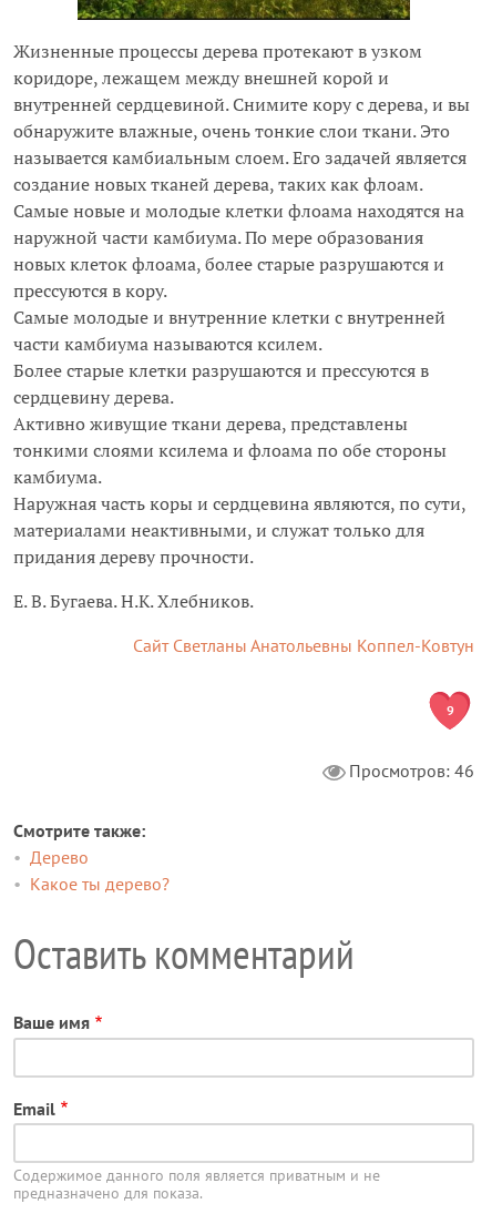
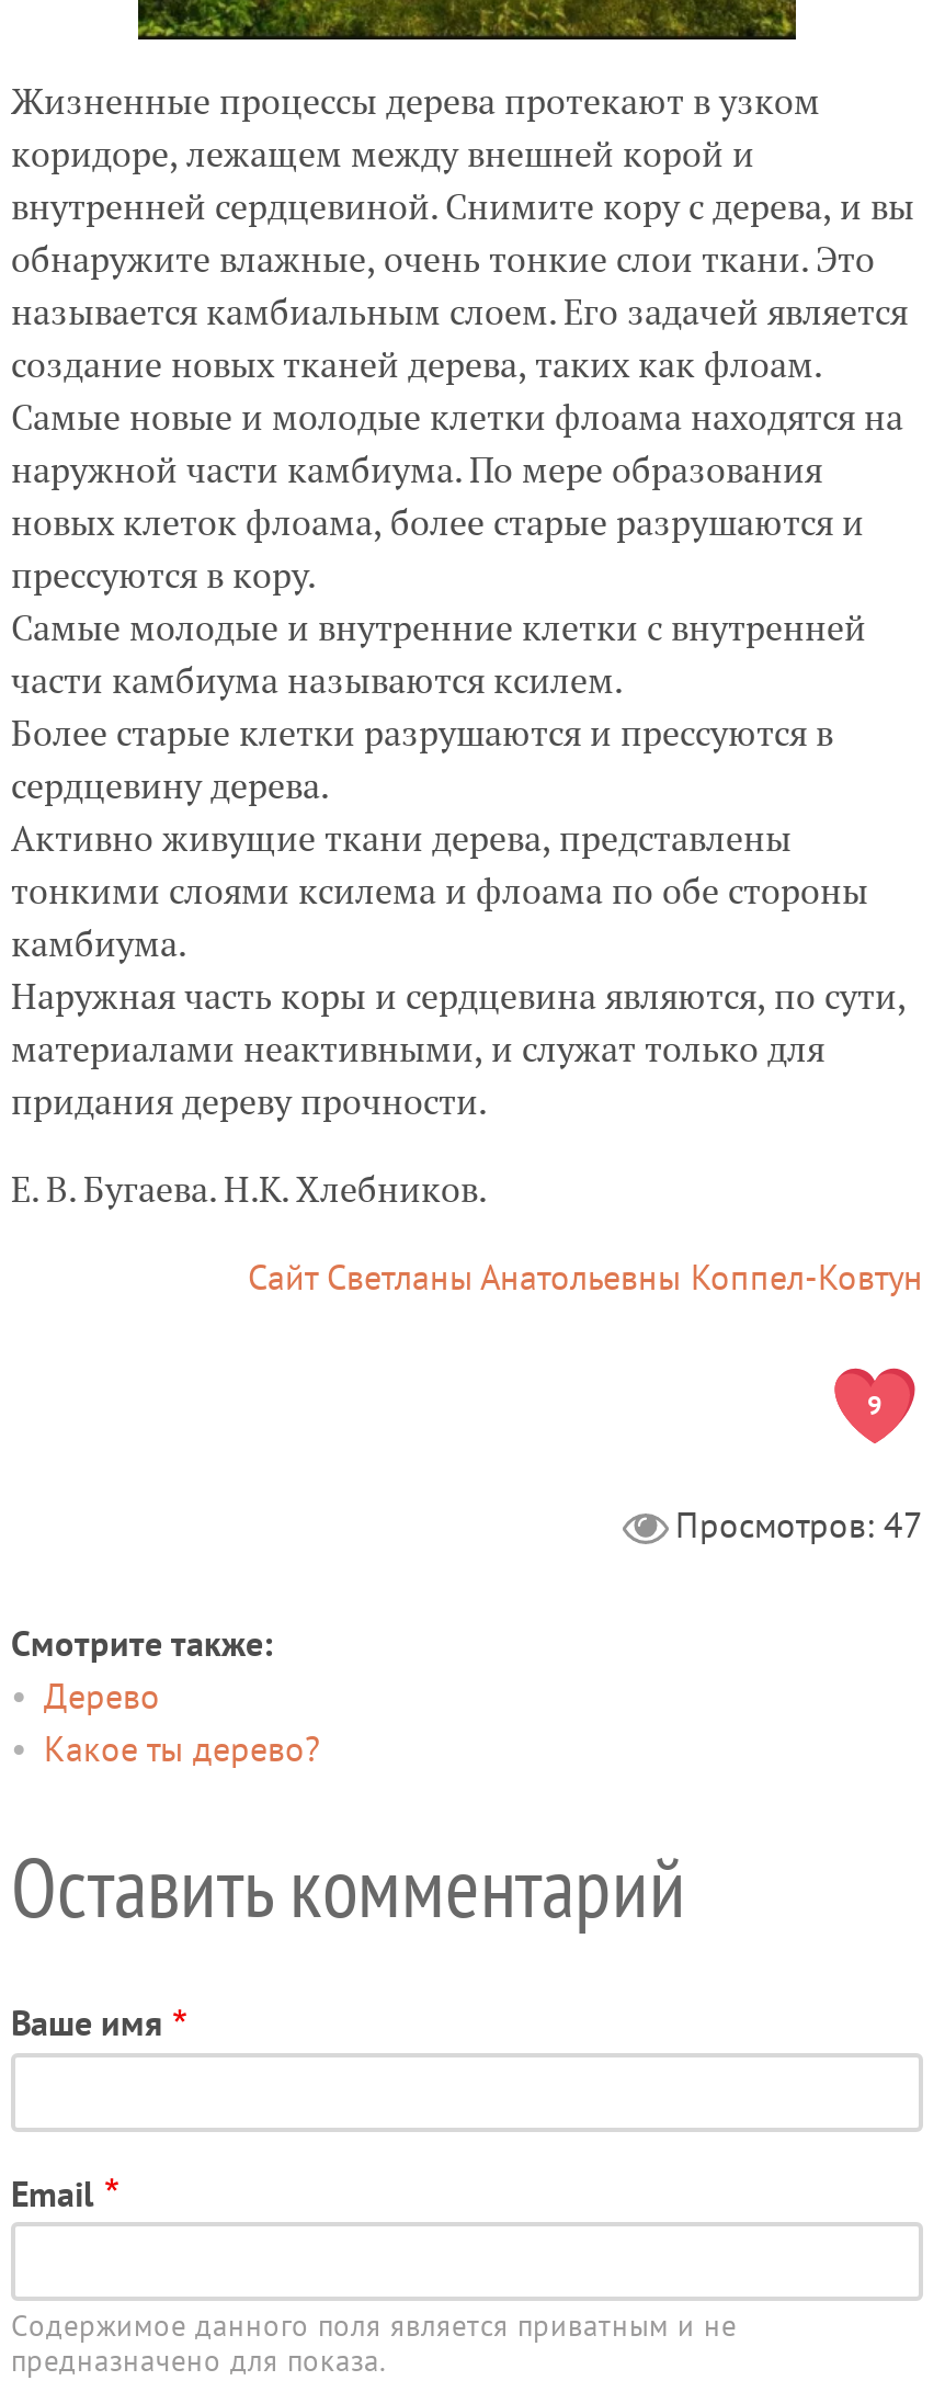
[349,759,474,782] Просмотров: 46 -> [675,1503,923,1546] Просмотров: 47

